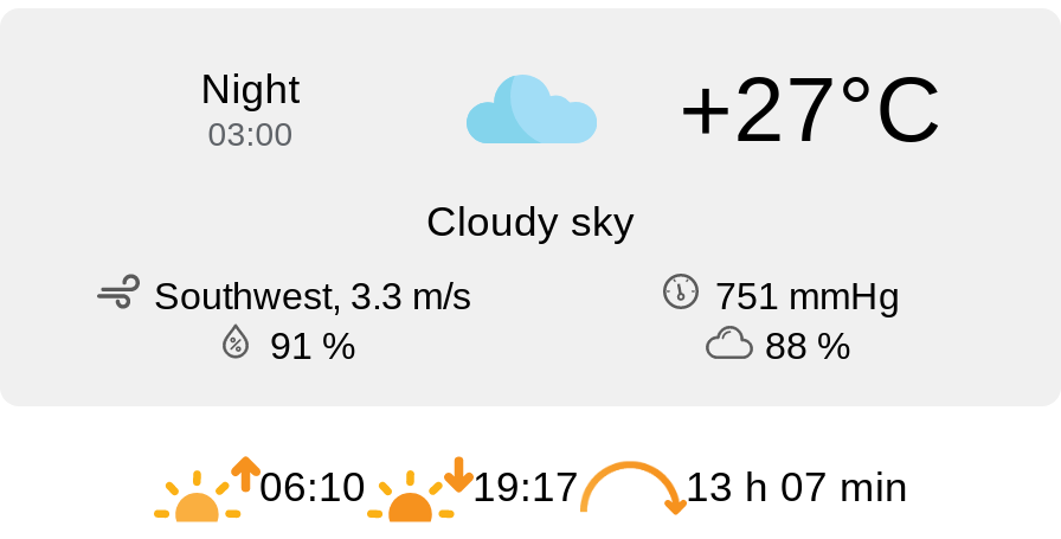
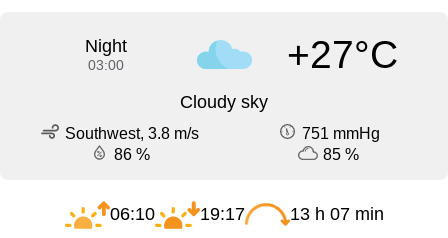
[154,277,471,317] Southwest, 3.3 m/s -> [65,125,199,142] Southwest, 3.8 m/s
[270,326,355,367] 91 % -> [114,146,150,163] 86 %
[765,326,850,367] 88 % -> [323,146,359,163] 85 %

